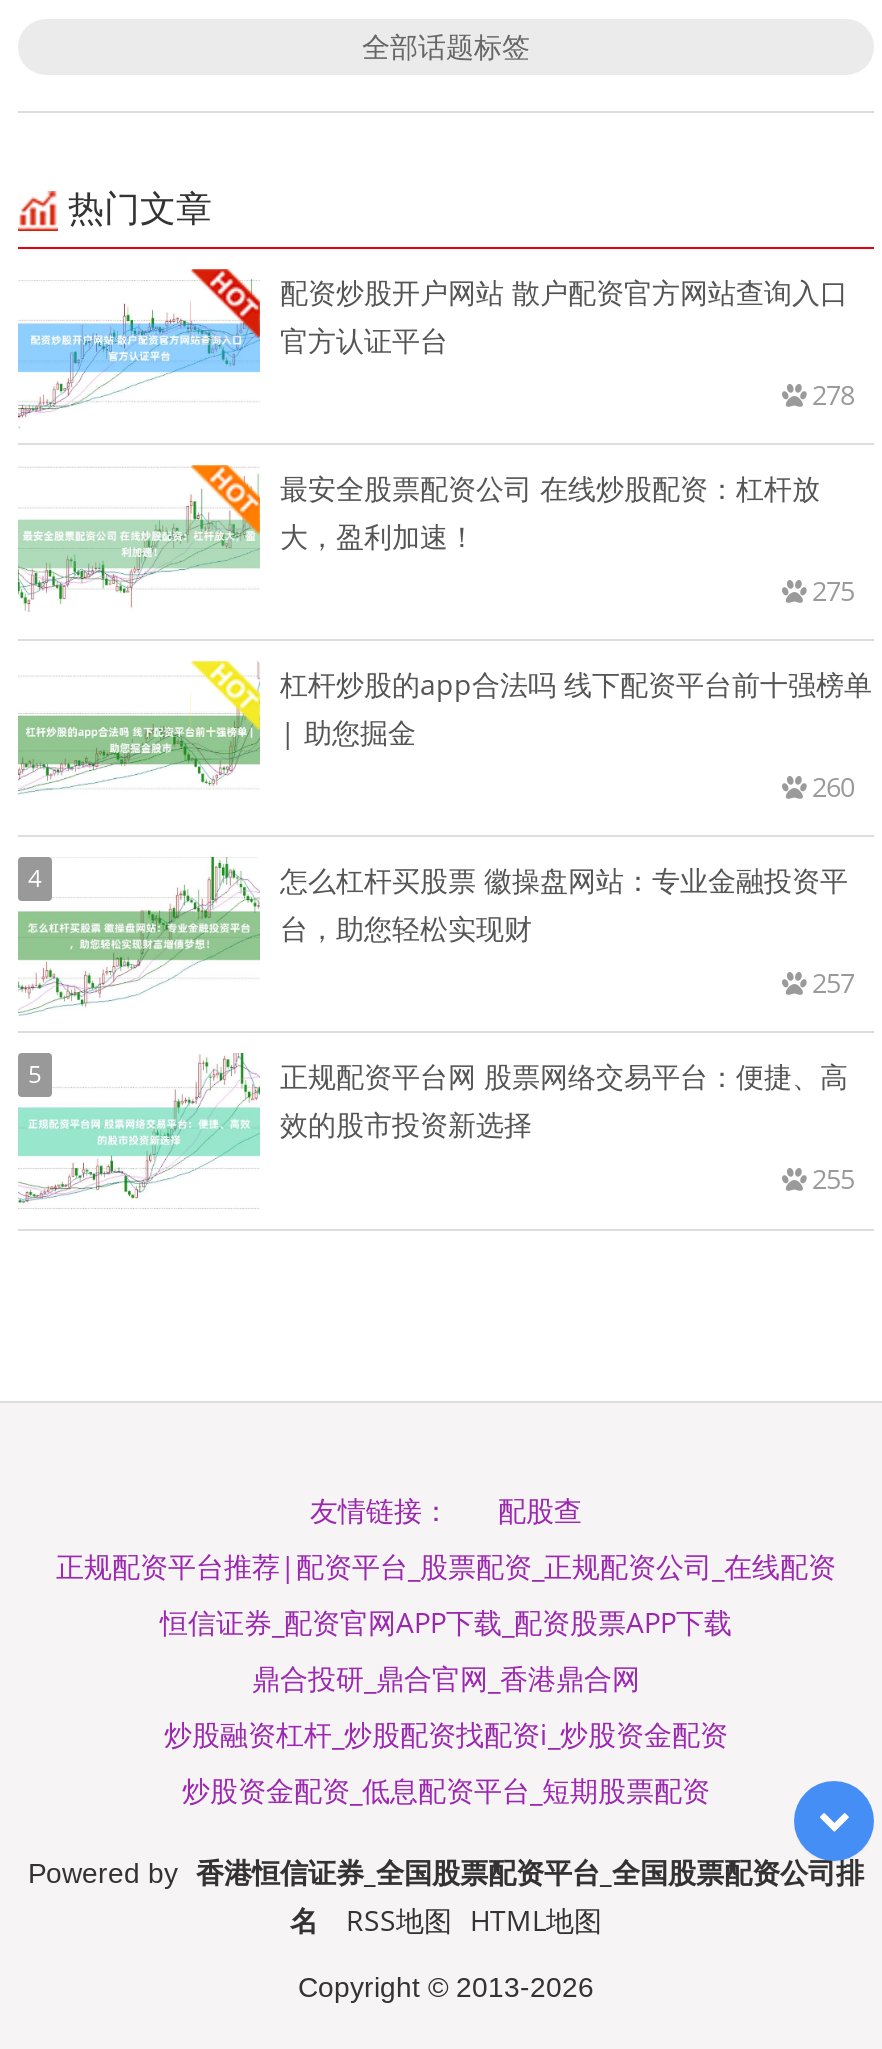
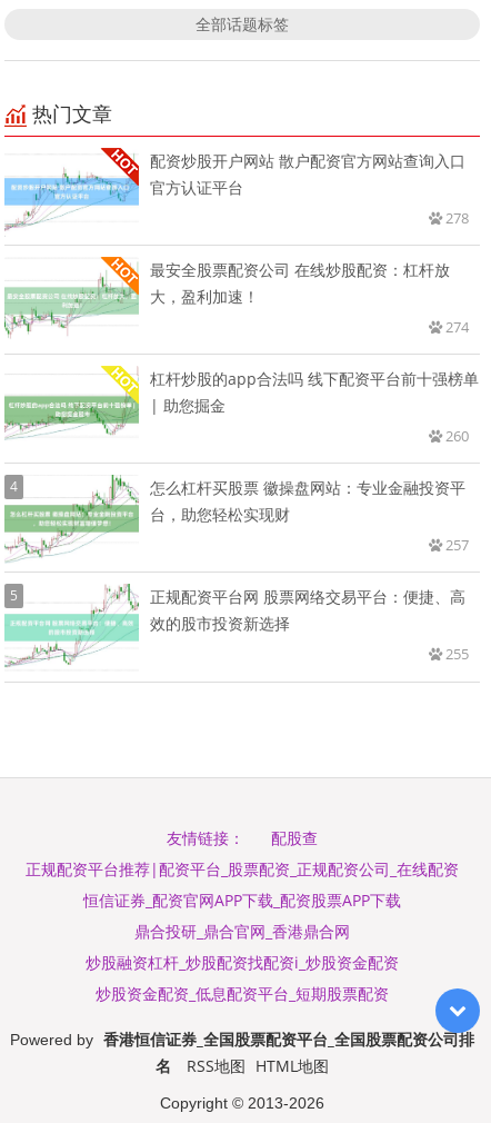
[812,572,854,608] 275 -> [445,316,469,336] 274

